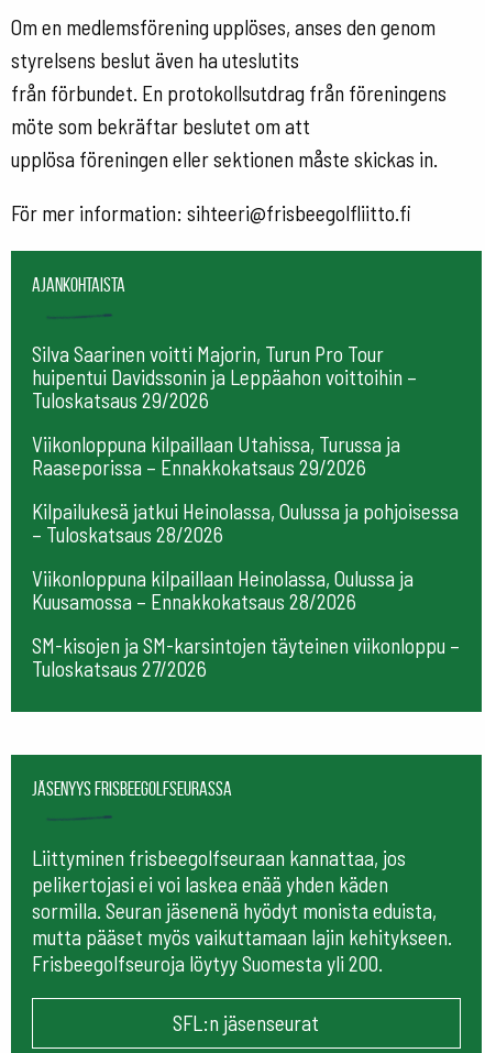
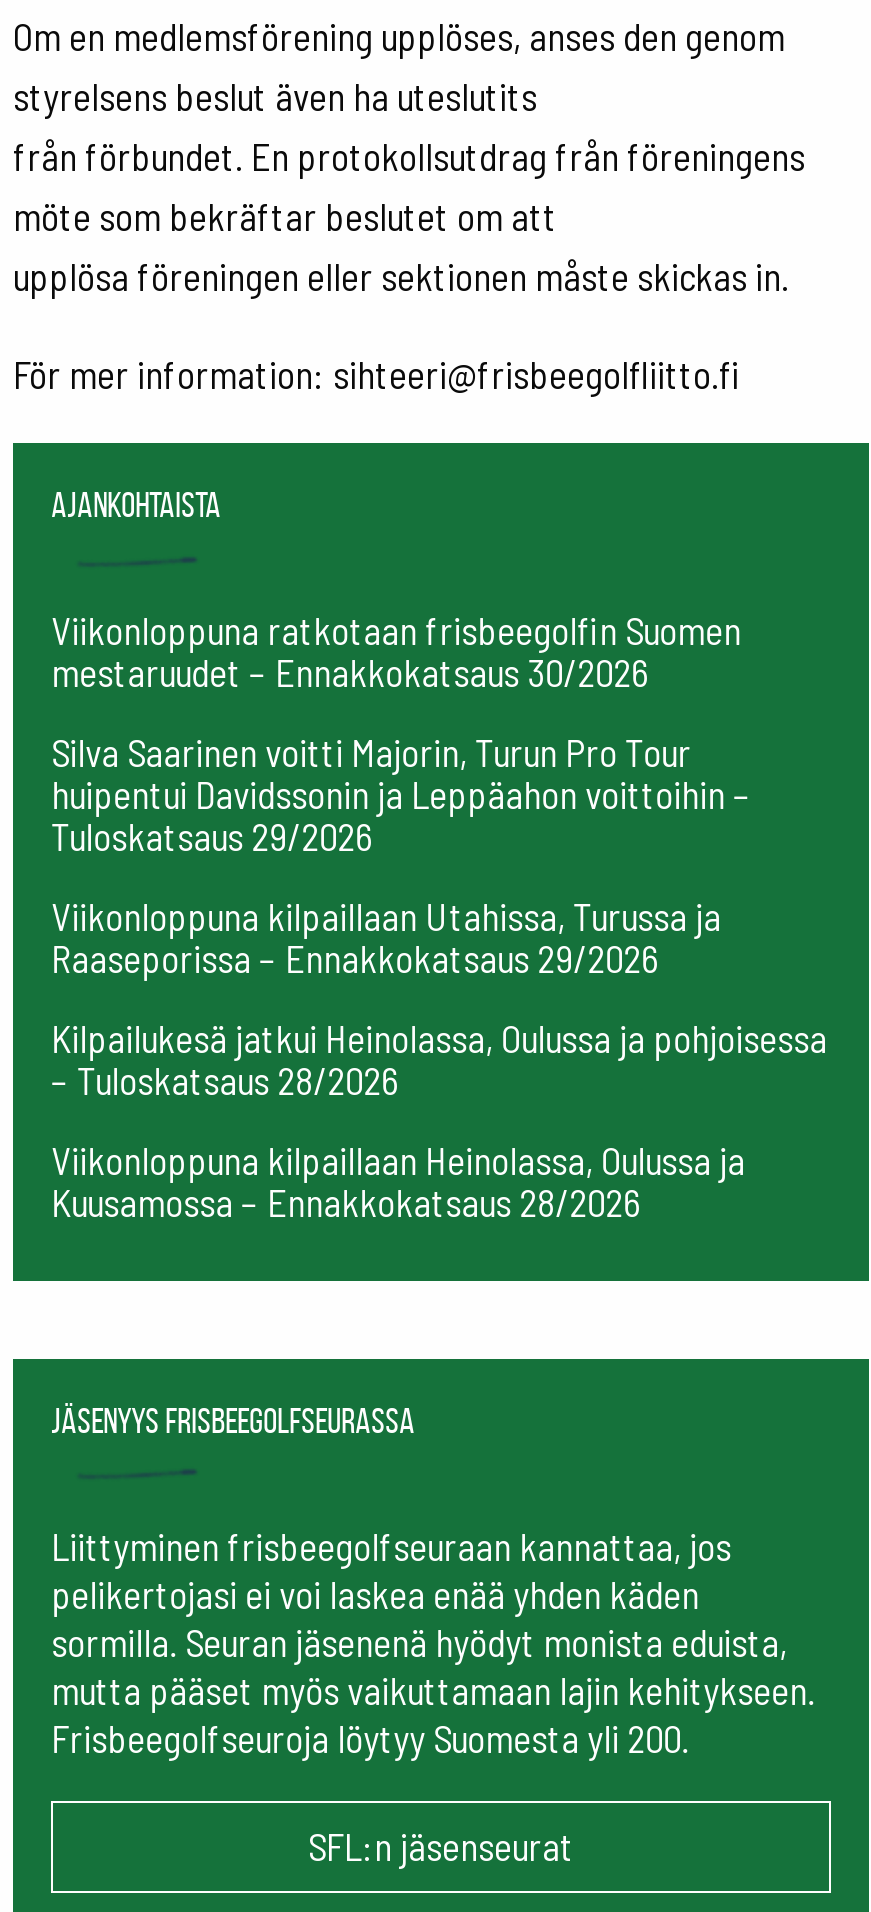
none -> [51,606,741,694] Viikonloppuna ratkotaan frisbeegolfin Suomen | mestaruudet – Ennakkokatsaus 30/2026
moved [32,341,459,614] -> [51,729,827,1226]: Silva Saarinen voitti Majorin, Turun Pro Tour | huipentui Davidssonin ja Leppäahon voittoihin – | Tuloskatsaus 29/2026 | ... | Viikonloppuna kilpaillaan Heinolassa, Oulussa ja | Kuusamossa – Ennakkokatsaus 28/2026
[32,633,460,682] SM-kisojen ja SM-karsintojen täyteinen viikonloppu – | Tuloskatsaus 27/2026 -> none

